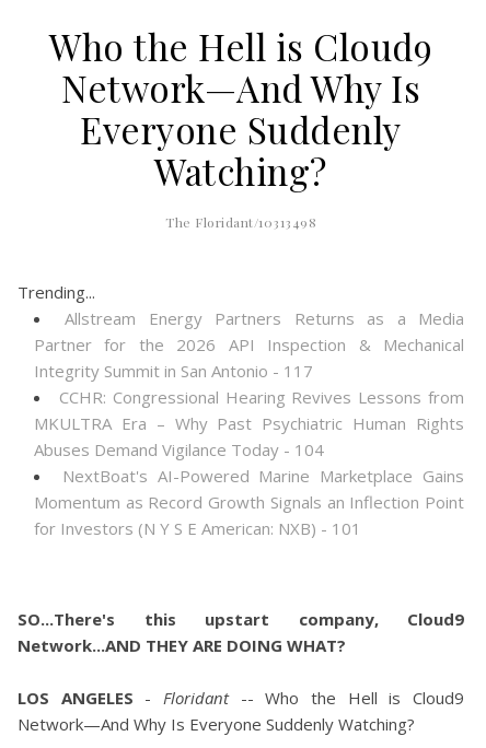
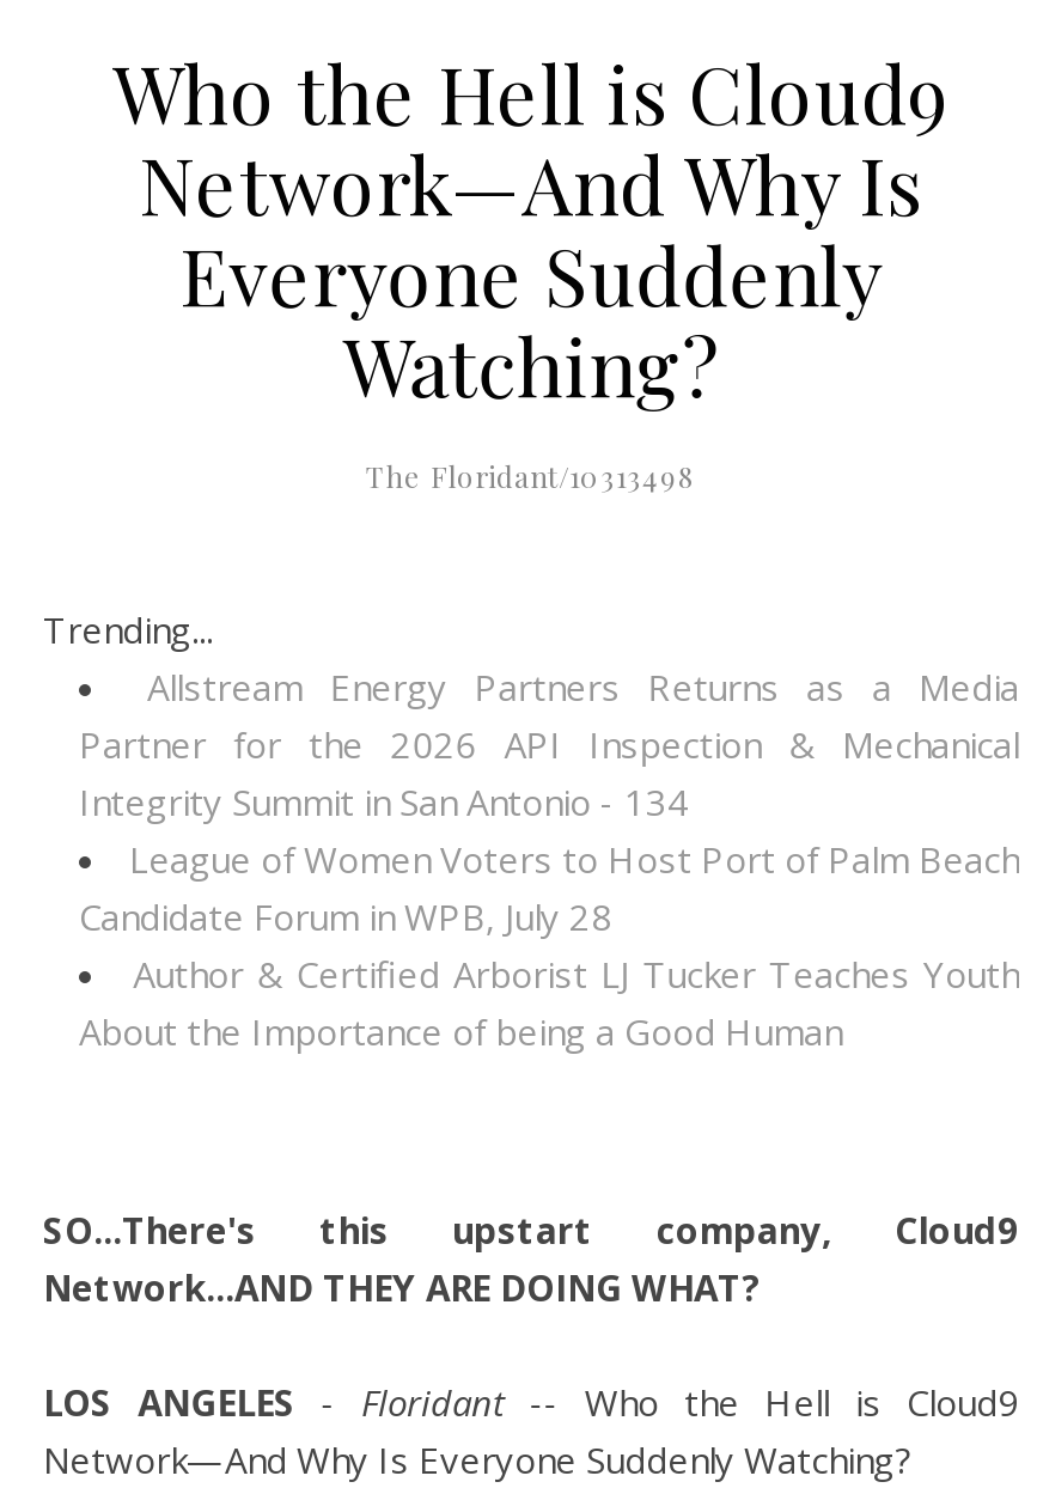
[34,360,464,539] Integrity Summit in San Antonio - 117 | CCHR: Congressional Hearing Revives Lessons from | MKULTRA Era – Why Past Psychiatric Human Rights | Abuses Demand Vigilance Today - 104 | NextBoat's AI-Powered Marine Marketplace Gains | Momentum as Record Growth Signals an Inflection Point | for Investors (N Y S E American: NXB) - 101 -> [79,778,1019,1055] Integrity Summit in San Antonio - 134 | League of Women Voters to Host Port of Palm Beach | Candidate Forum in WPB, July 28 | Author & Certified Arborist LJ Tucker Teaches Youth | About the Importance of being a Good Human

